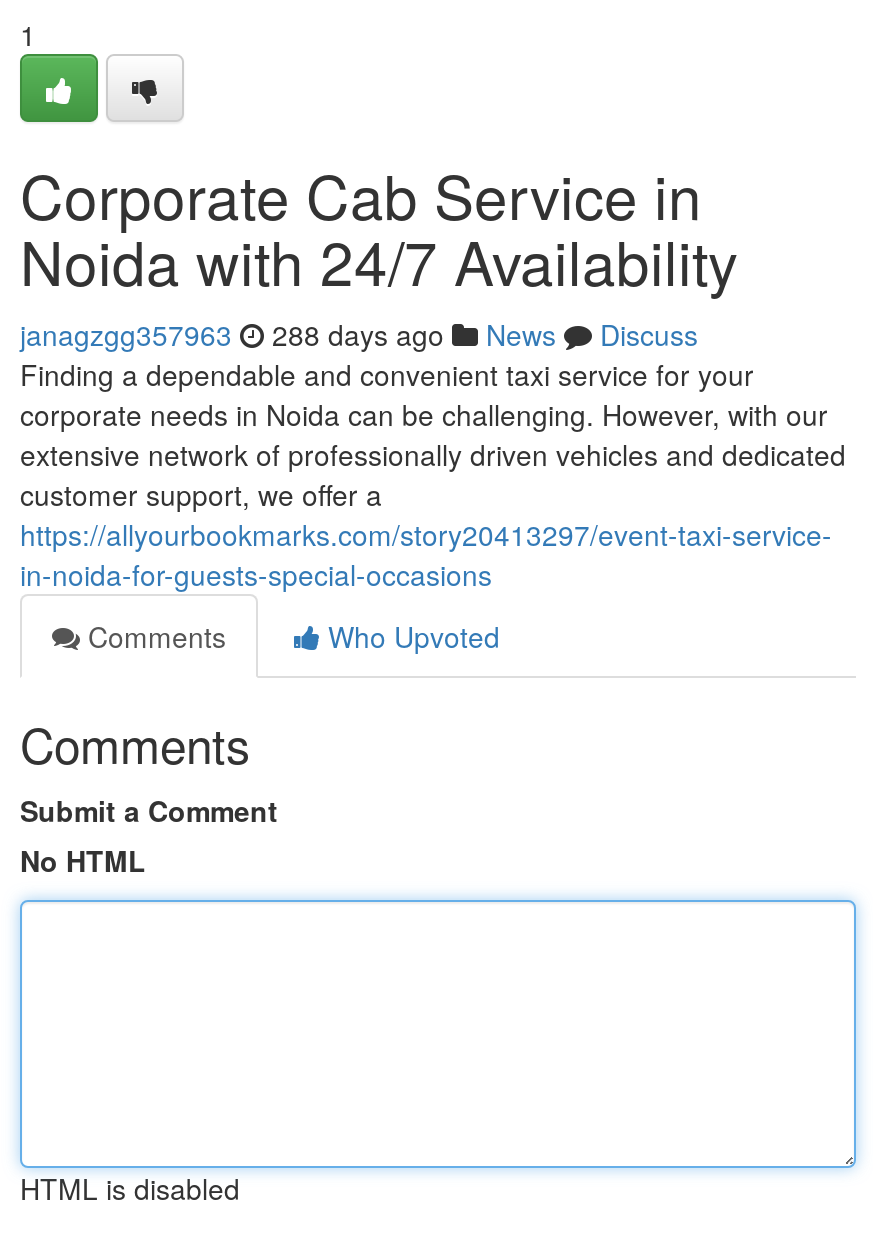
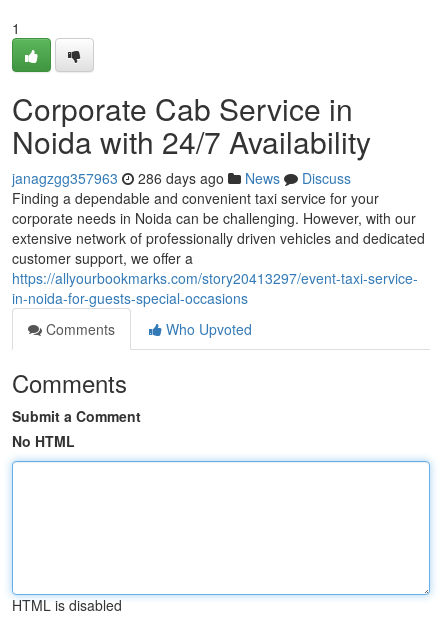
[20,314,698,354] janagzgg357963 288 days ago News Discuss -> [12,168,351,188] janagzgg357963 286 days ago News Discuss

